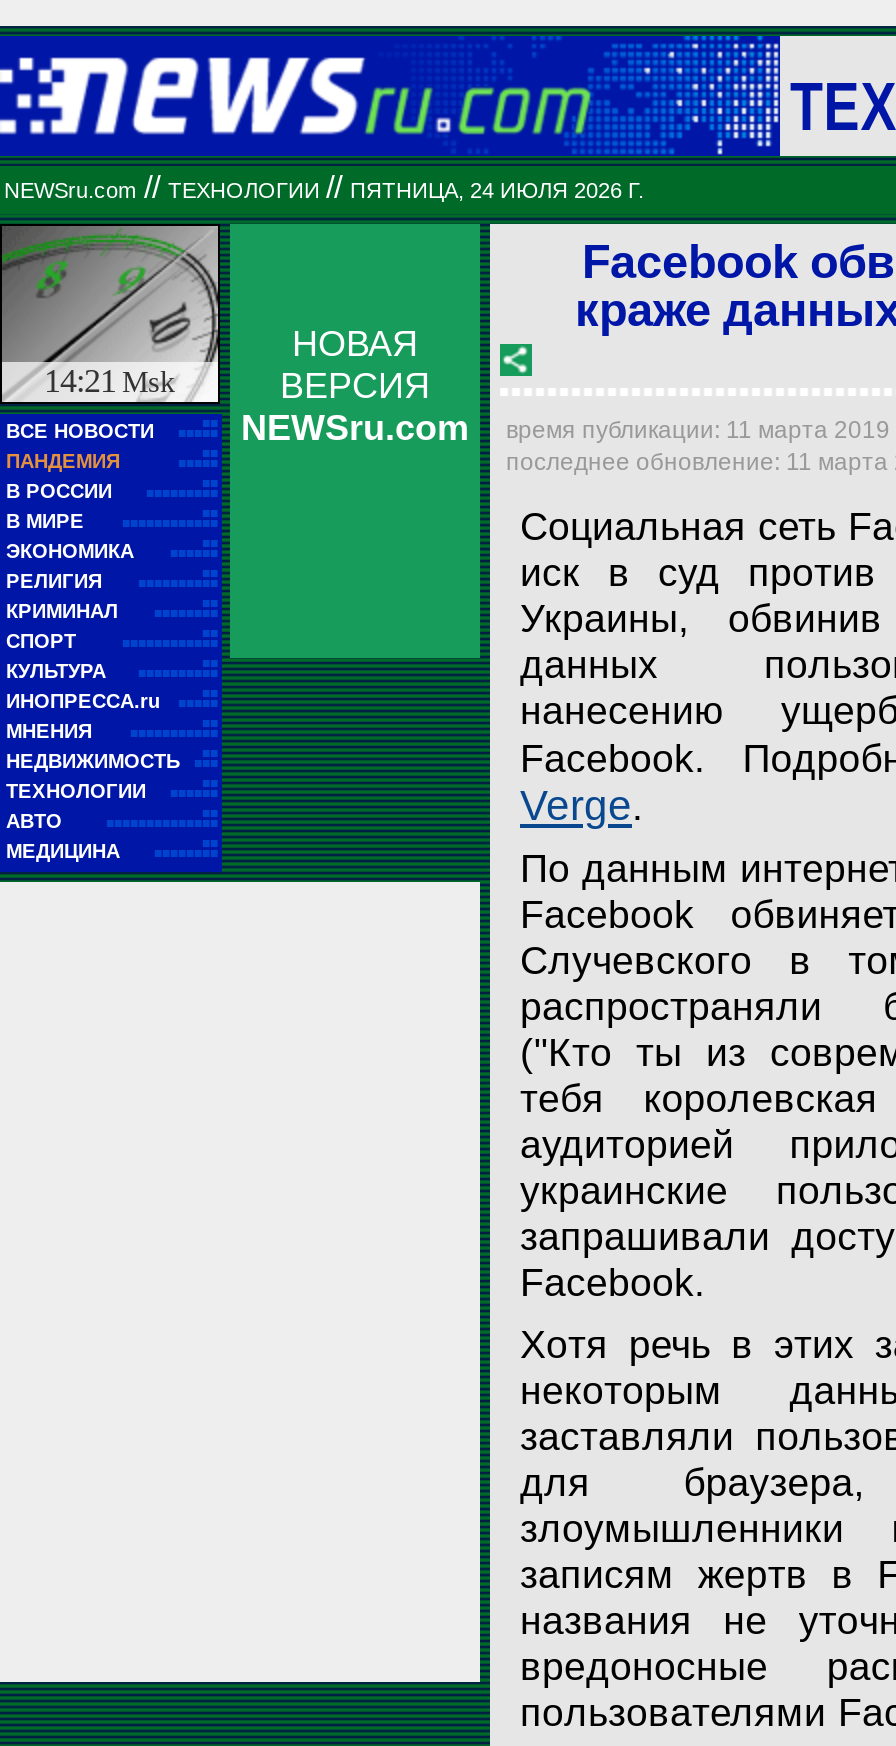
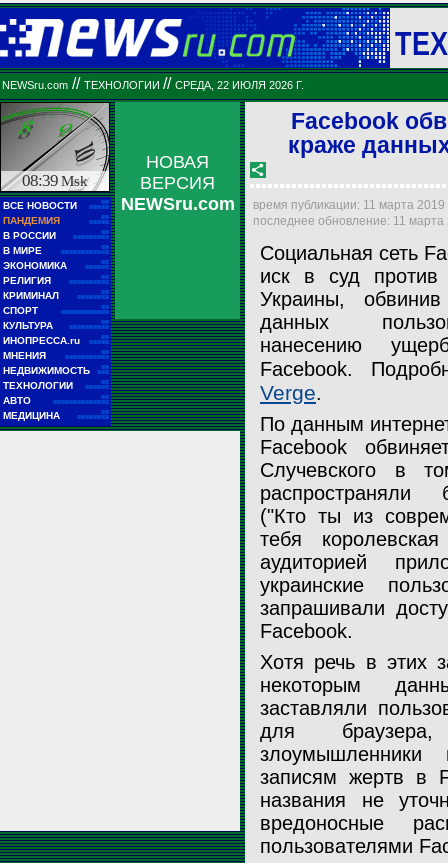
[4,170,644,204] NEWSru.com // ТЕХНОЛОГИИ // ПЯТНИЦА, 24 ИЮЛЯ 2026 Г. -> [2,75,304,92] NEWSru.com // ТЕХНОЛОГИИ // СРЕДА, 22 ИЮЛЯ 2026 Г.
[44,362,176,400] 14:21 Msk -> [22,171,88,190] 08:39 Msk

